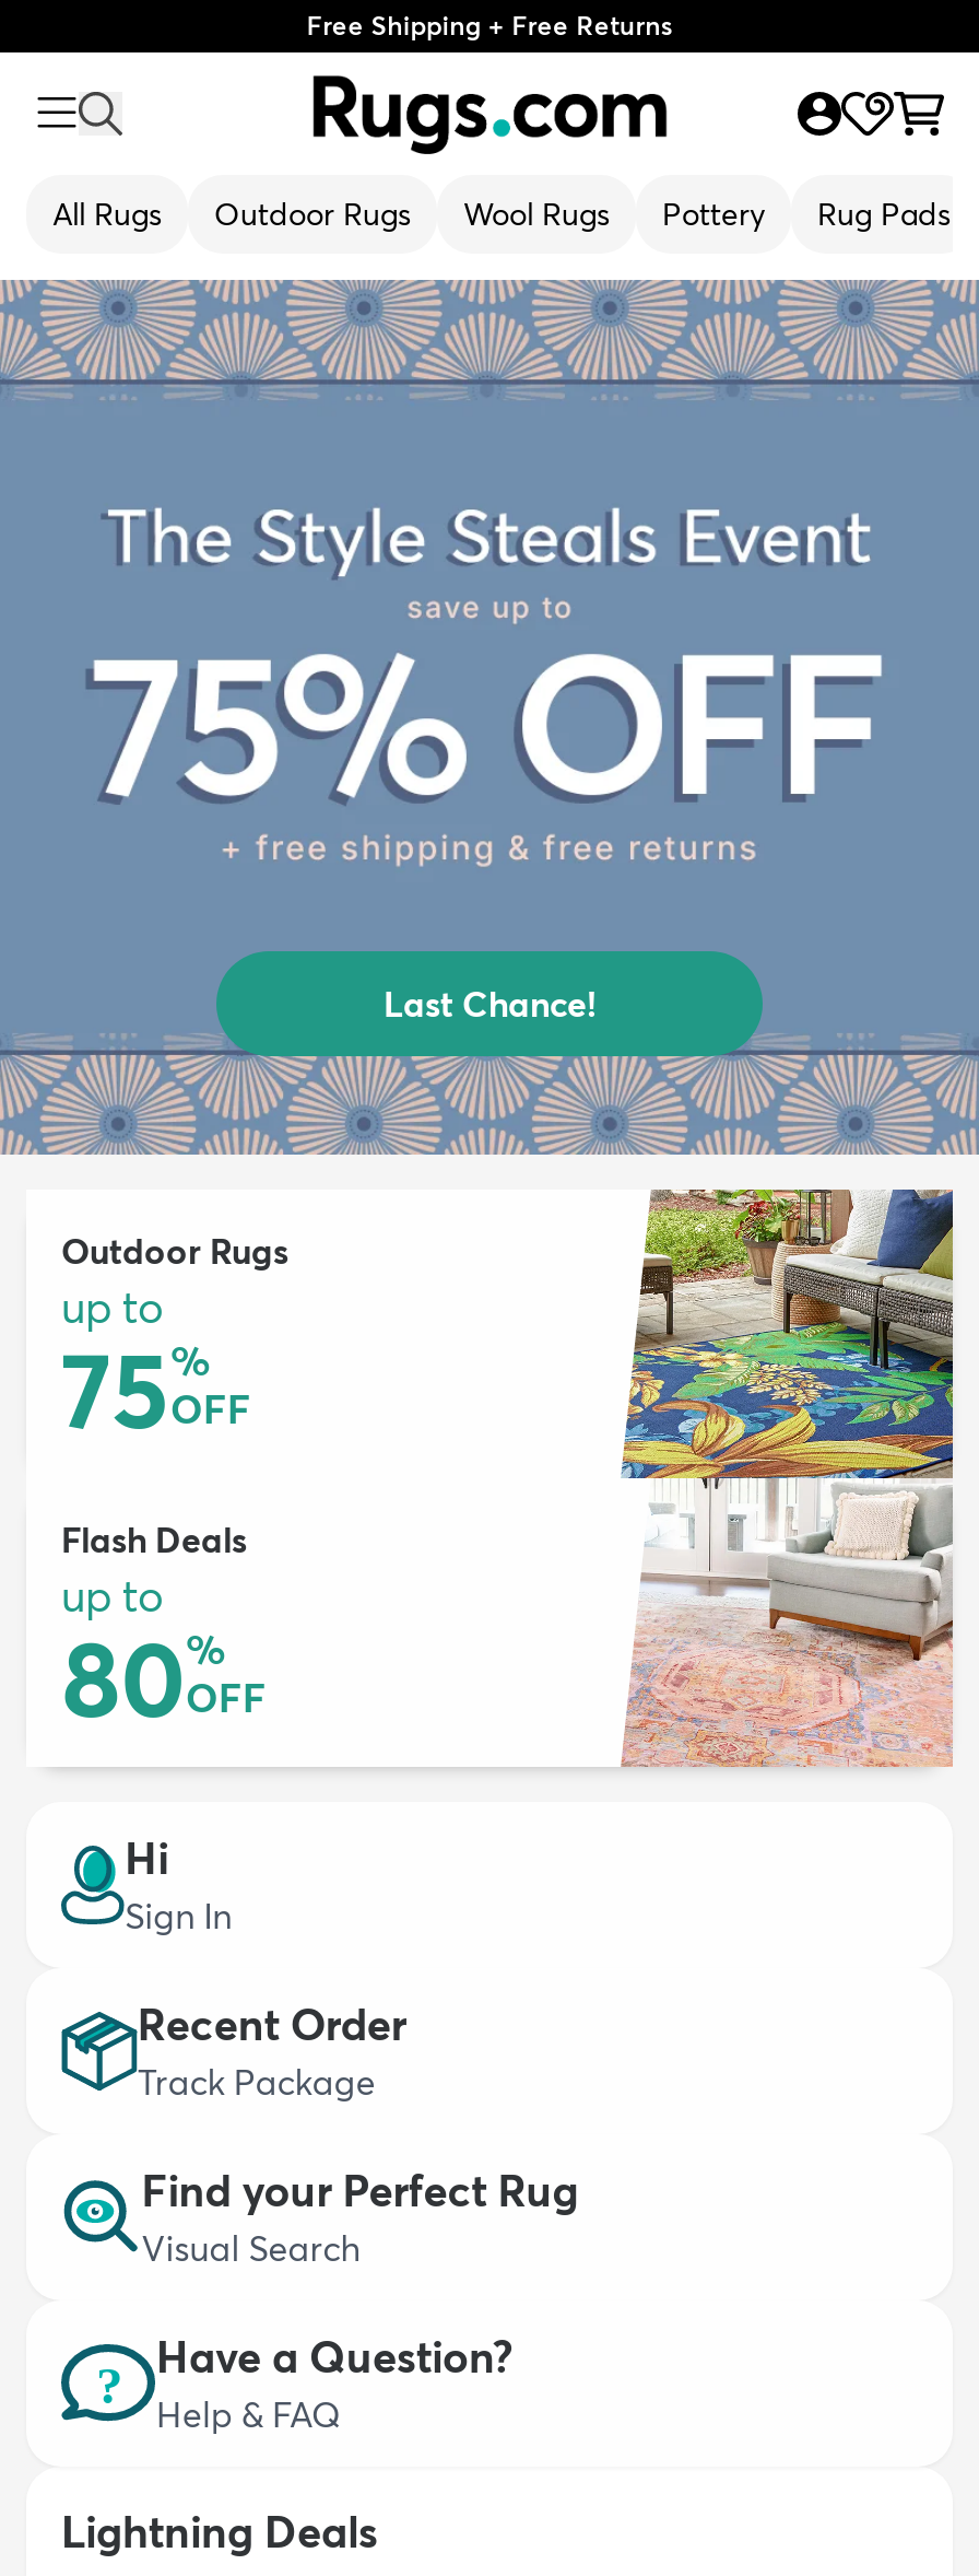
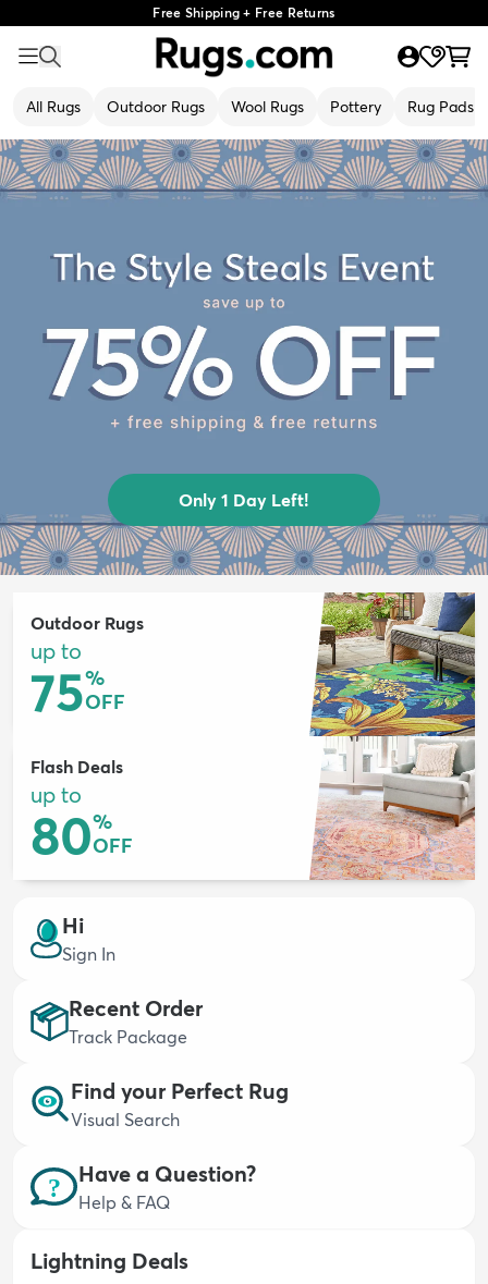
[384,982,595,1026] Last Chance! -> [179,489,309,511] Only 1 Day Left!

